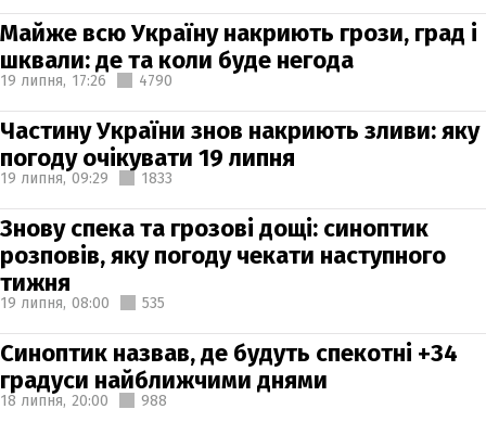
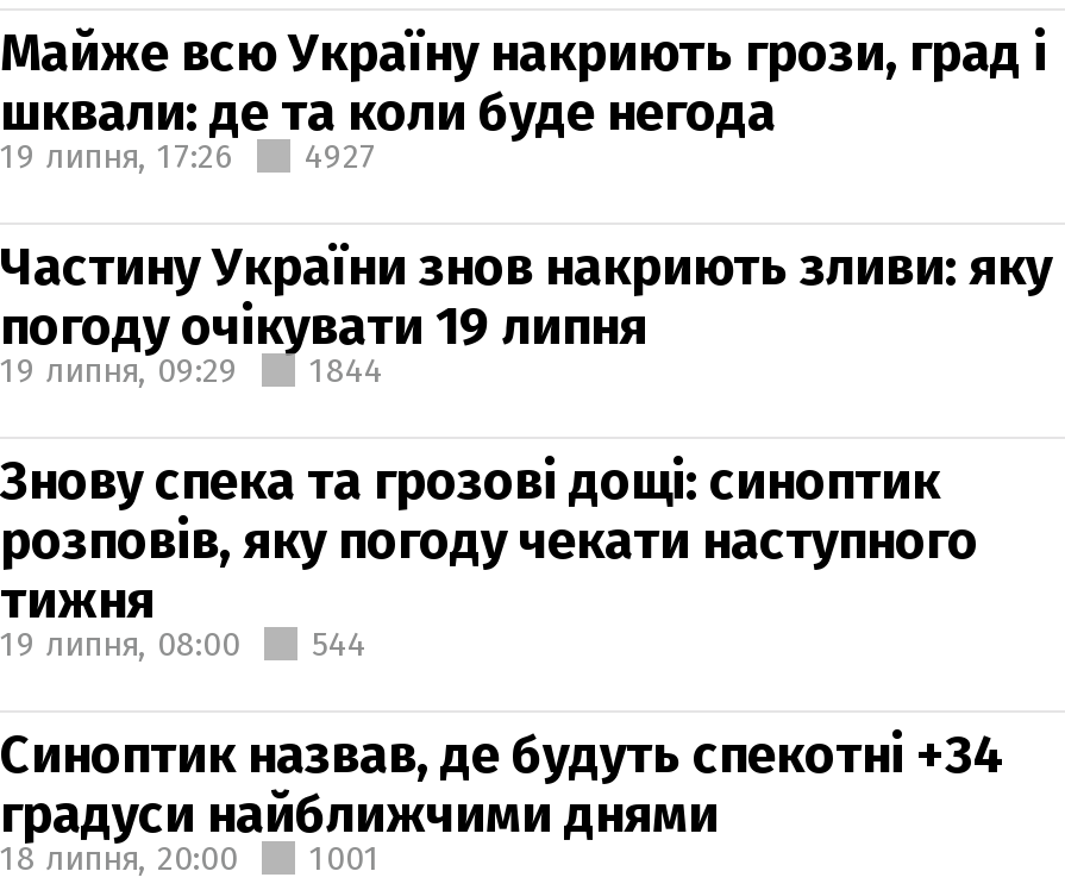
[0,71,172,89] 19 липня, 17:26 4790 -> [0,136,376,176] 19 липня, 17:26 4927
[0,169,172,187] 19 липня, 09:29 1833 -> [0,350,383,390] 19 липня, 09:29 1844
[0,293,165,312] 19 липня, 08:00 535 -> [0,623,367,664] 19 липня, 08:00 544
[0,391,167,410] 18 липня, 20:00 988 -> [0,838,381,878] 18 липня, 20:00 1001

